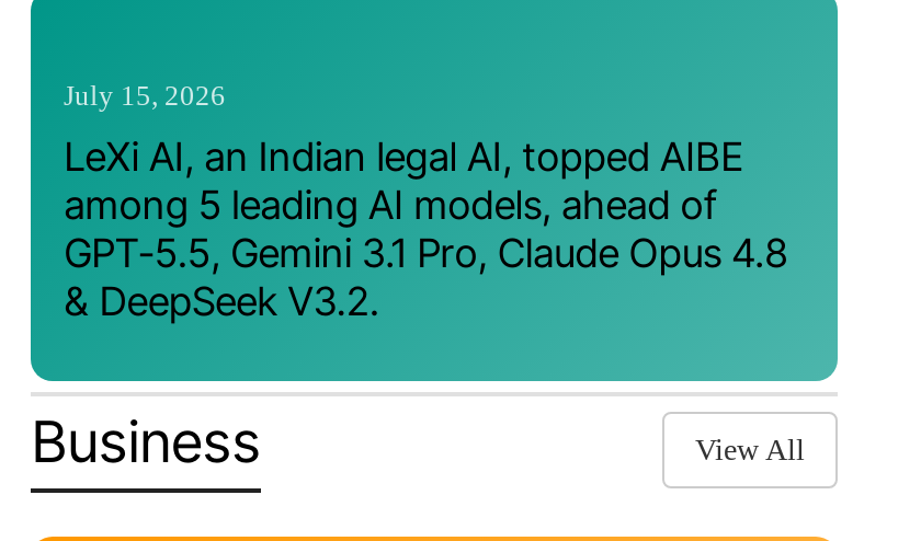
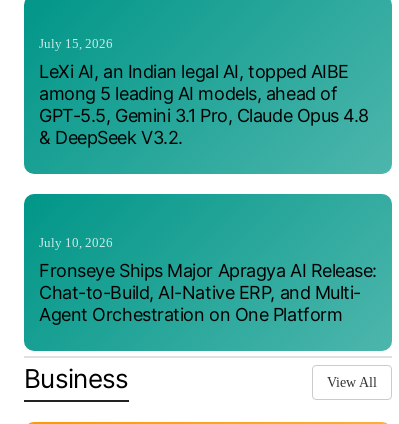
none -> [39,235,377,325] July 10, 2026 | Fronseye Ships Major Apragya AI Release: | Chat-to-Build, AI-Native ERP, and Multi- | Agent Orchestration on One Platform

